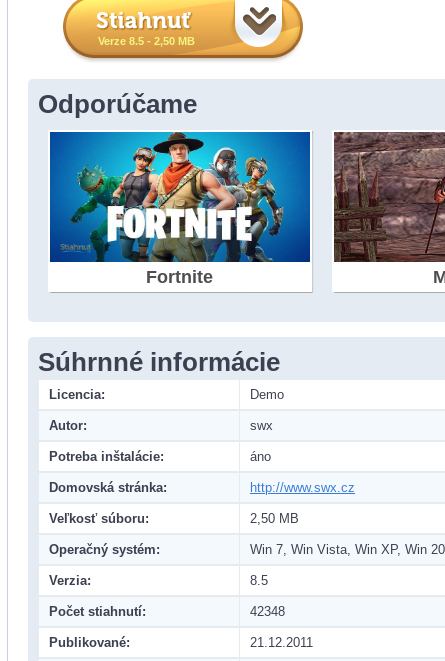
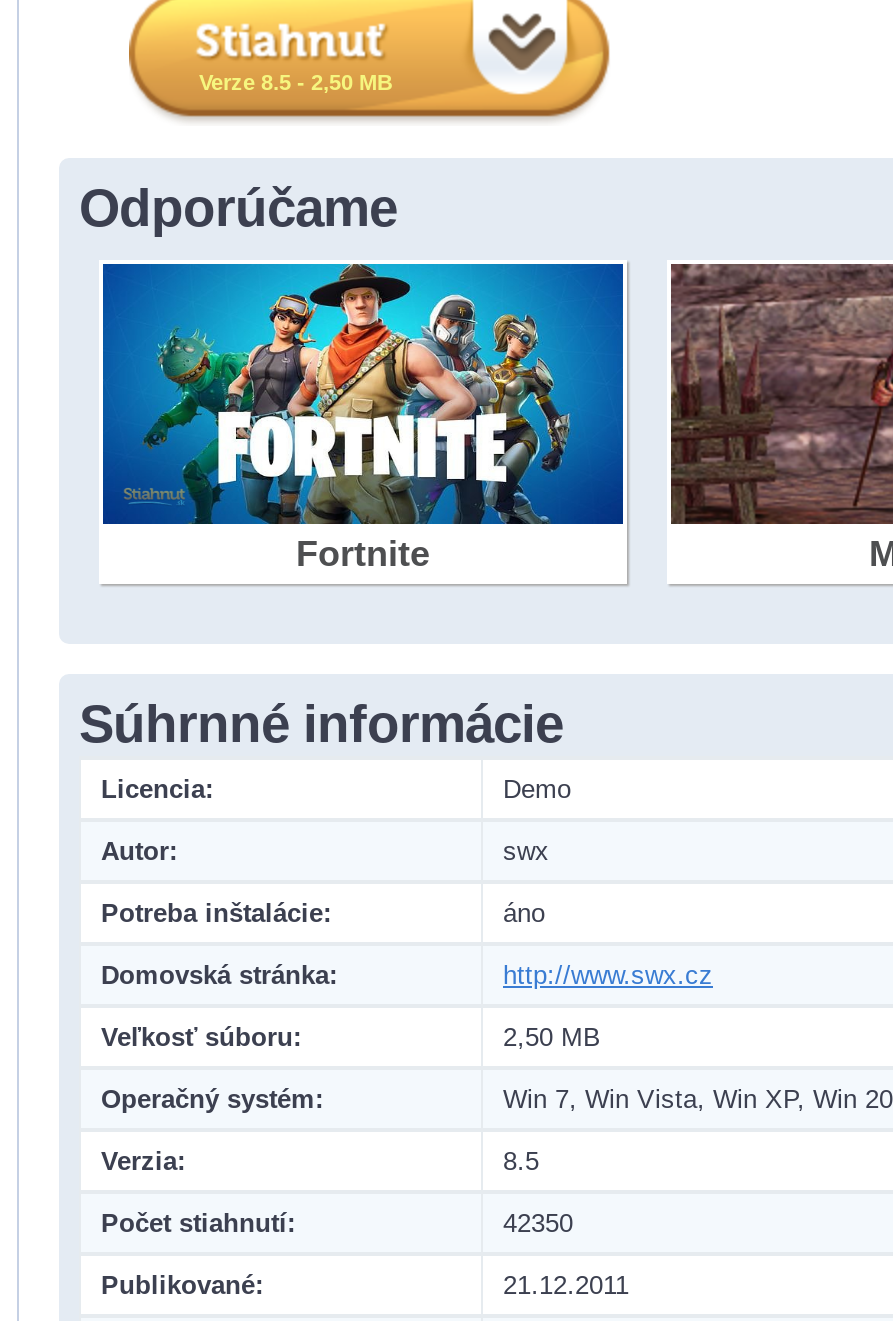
[250,604,285,619] 42348 -> [503,1208,573,1238] 42350

